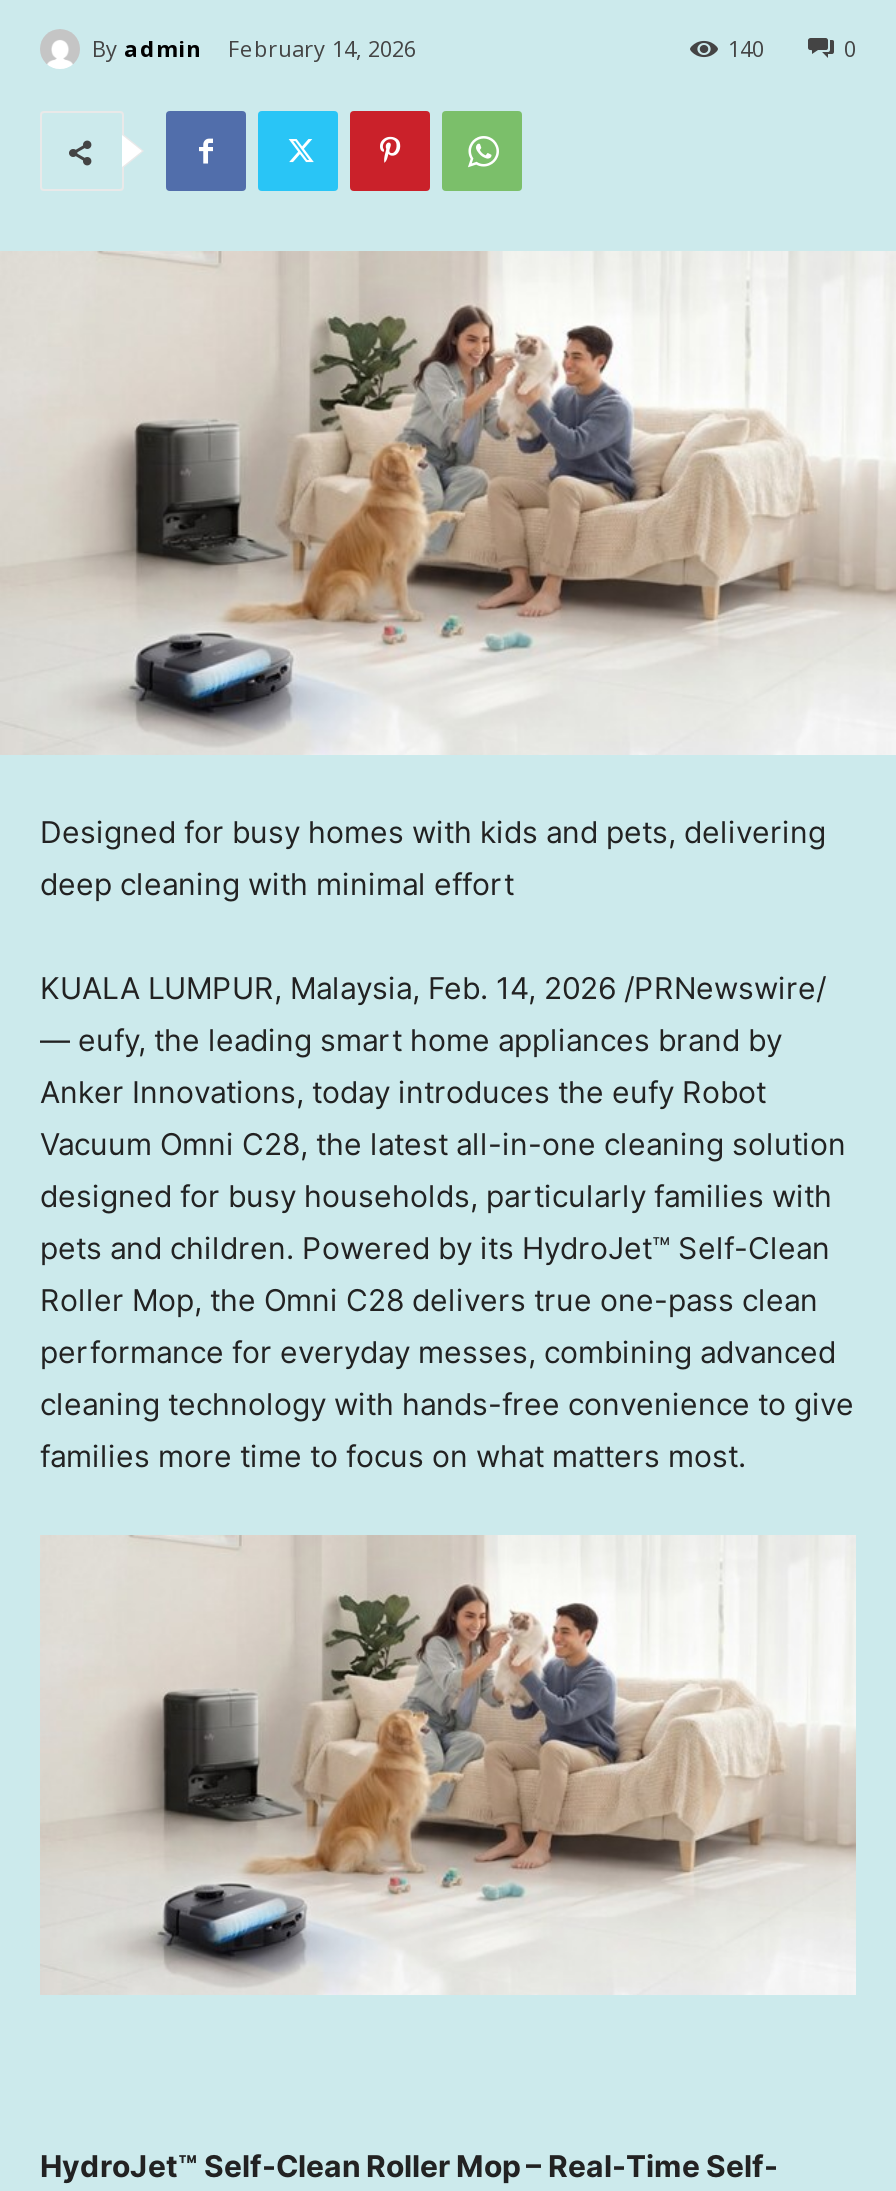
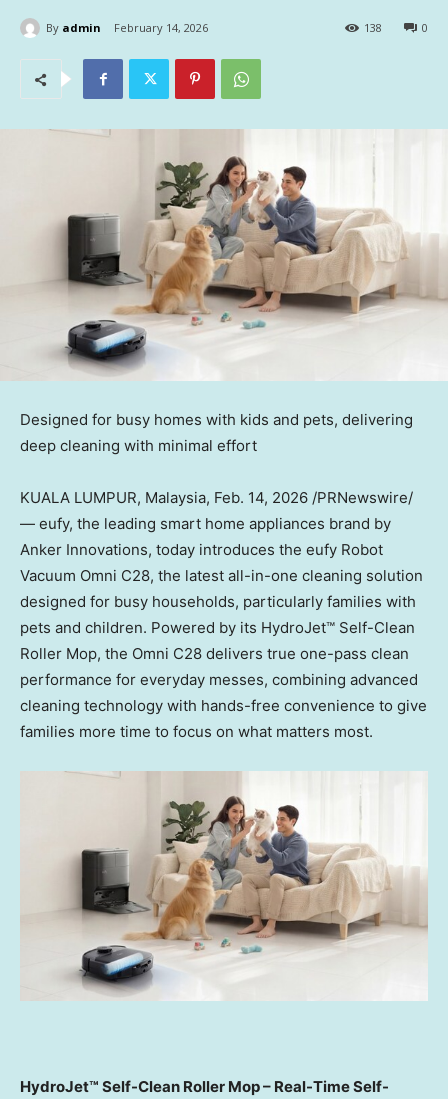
[728,33,764,63] 140 -> [364,20,382,35] 138

